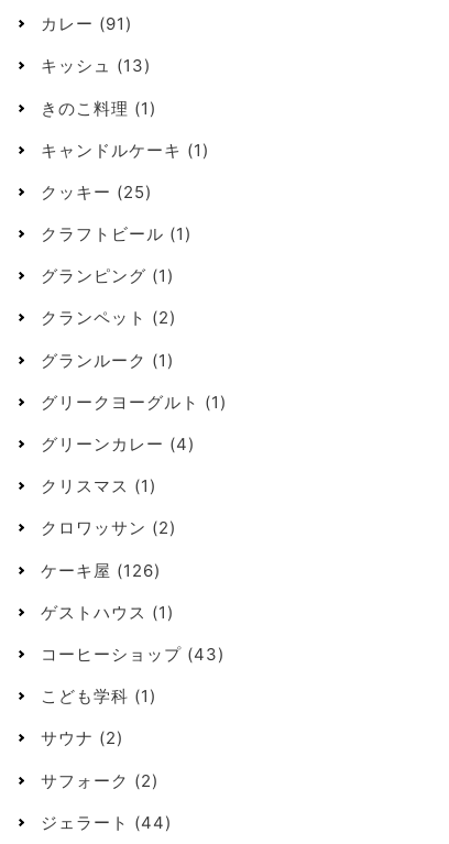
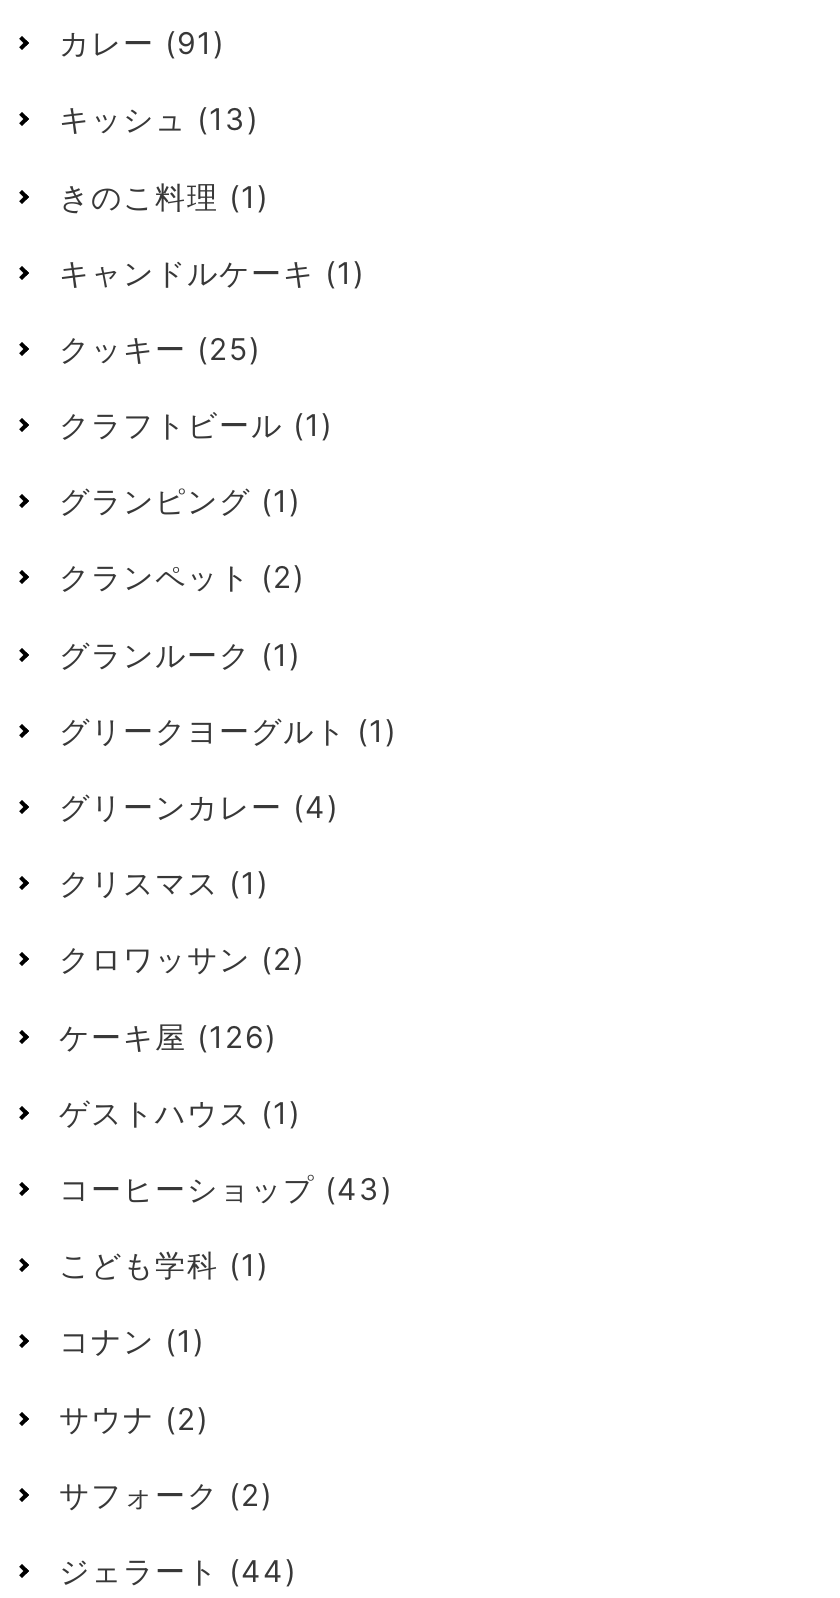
none -> [59,1323,205,1361] コナン(1)

